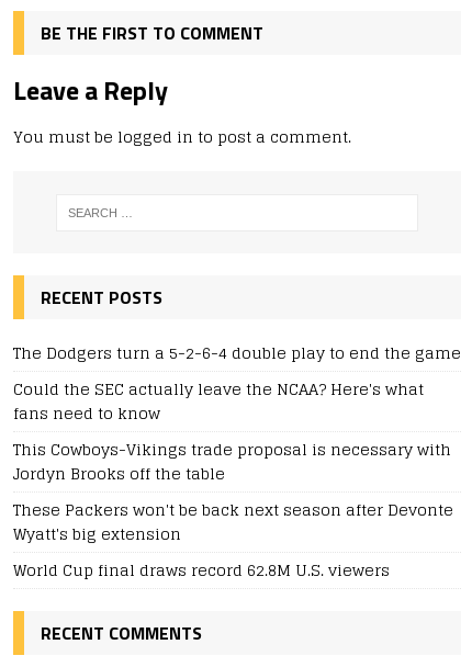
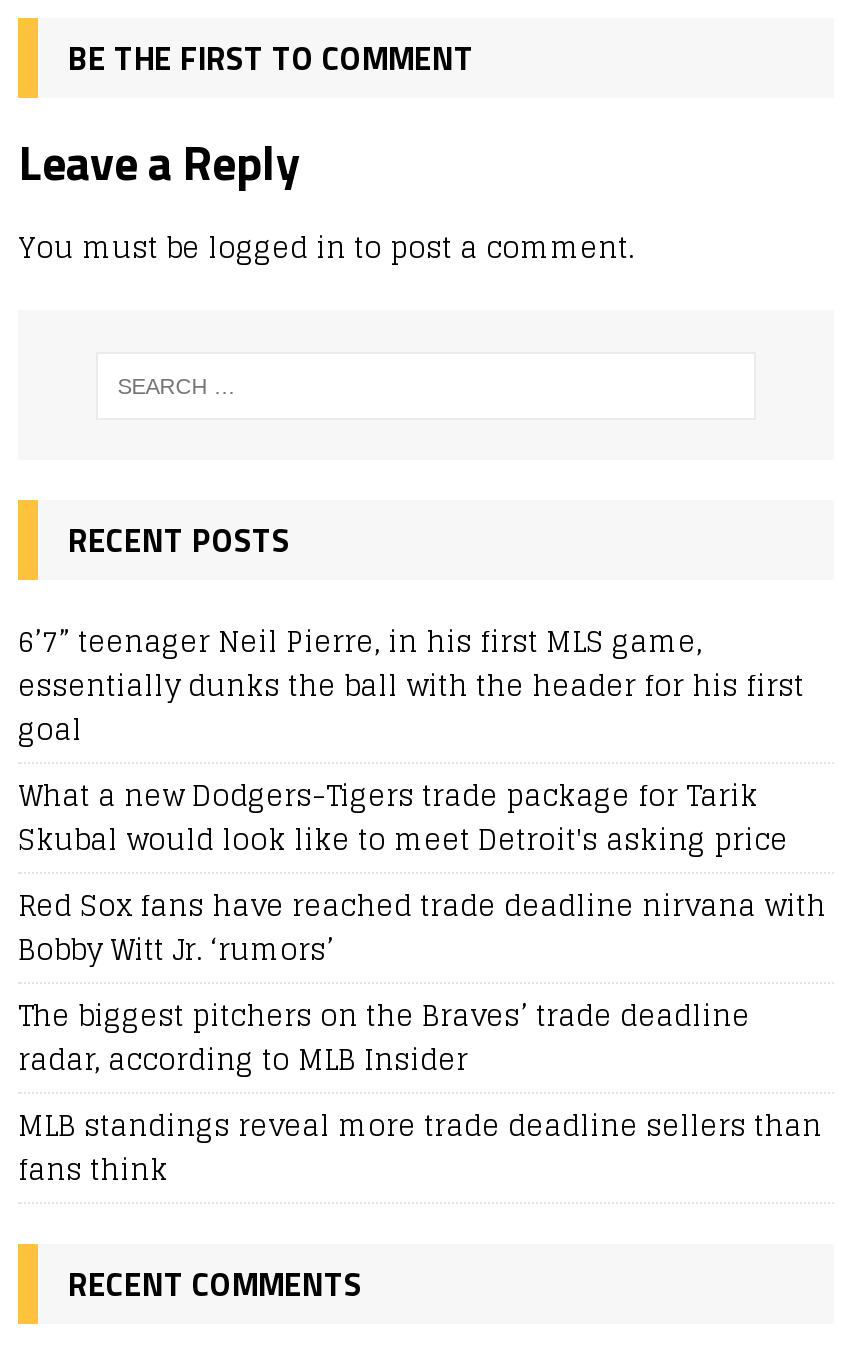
[13,339,461,584] The Dodgers turn a 5-2-6-4 double play to end the game | Could the SEC actually leave the NCAA? Here's what | fans need to know | This Cowboys-Vikings trade proposal is necessary with | Jordyn Brooks off the table | These Packers won't be back next season after Devonte | Wyatt's big extension | World Cup final draws record 62.8M U.S. viewers -> [18,616,826,1194] 6’7” teenager Neil Pierre, in his first MLS game, | essentially dunks the ball with the header for his first | goal | What a new Dodgers-Tigers trade package for Tarik | Skubal would look like to meet Detroit's asking price | Red Sox fans have reached trade deadline nirvana with | Bobby Witt Jr. ‘rumors’ | The biggest pitchers on the Braves’ trade deadline | radar, according to MLB Insider | MLB standings reveal more trade deadline sellers than | fans think

